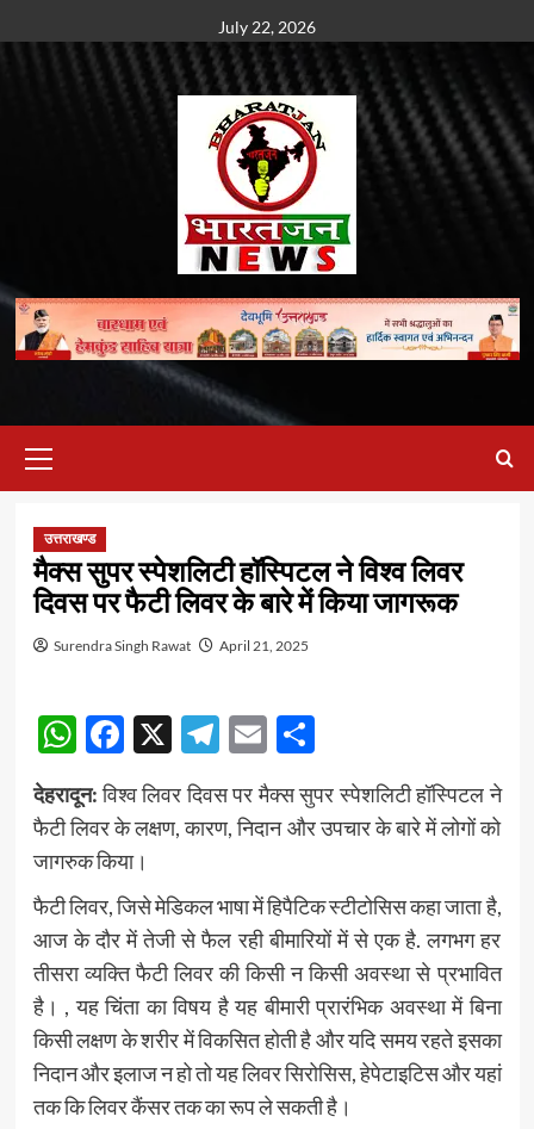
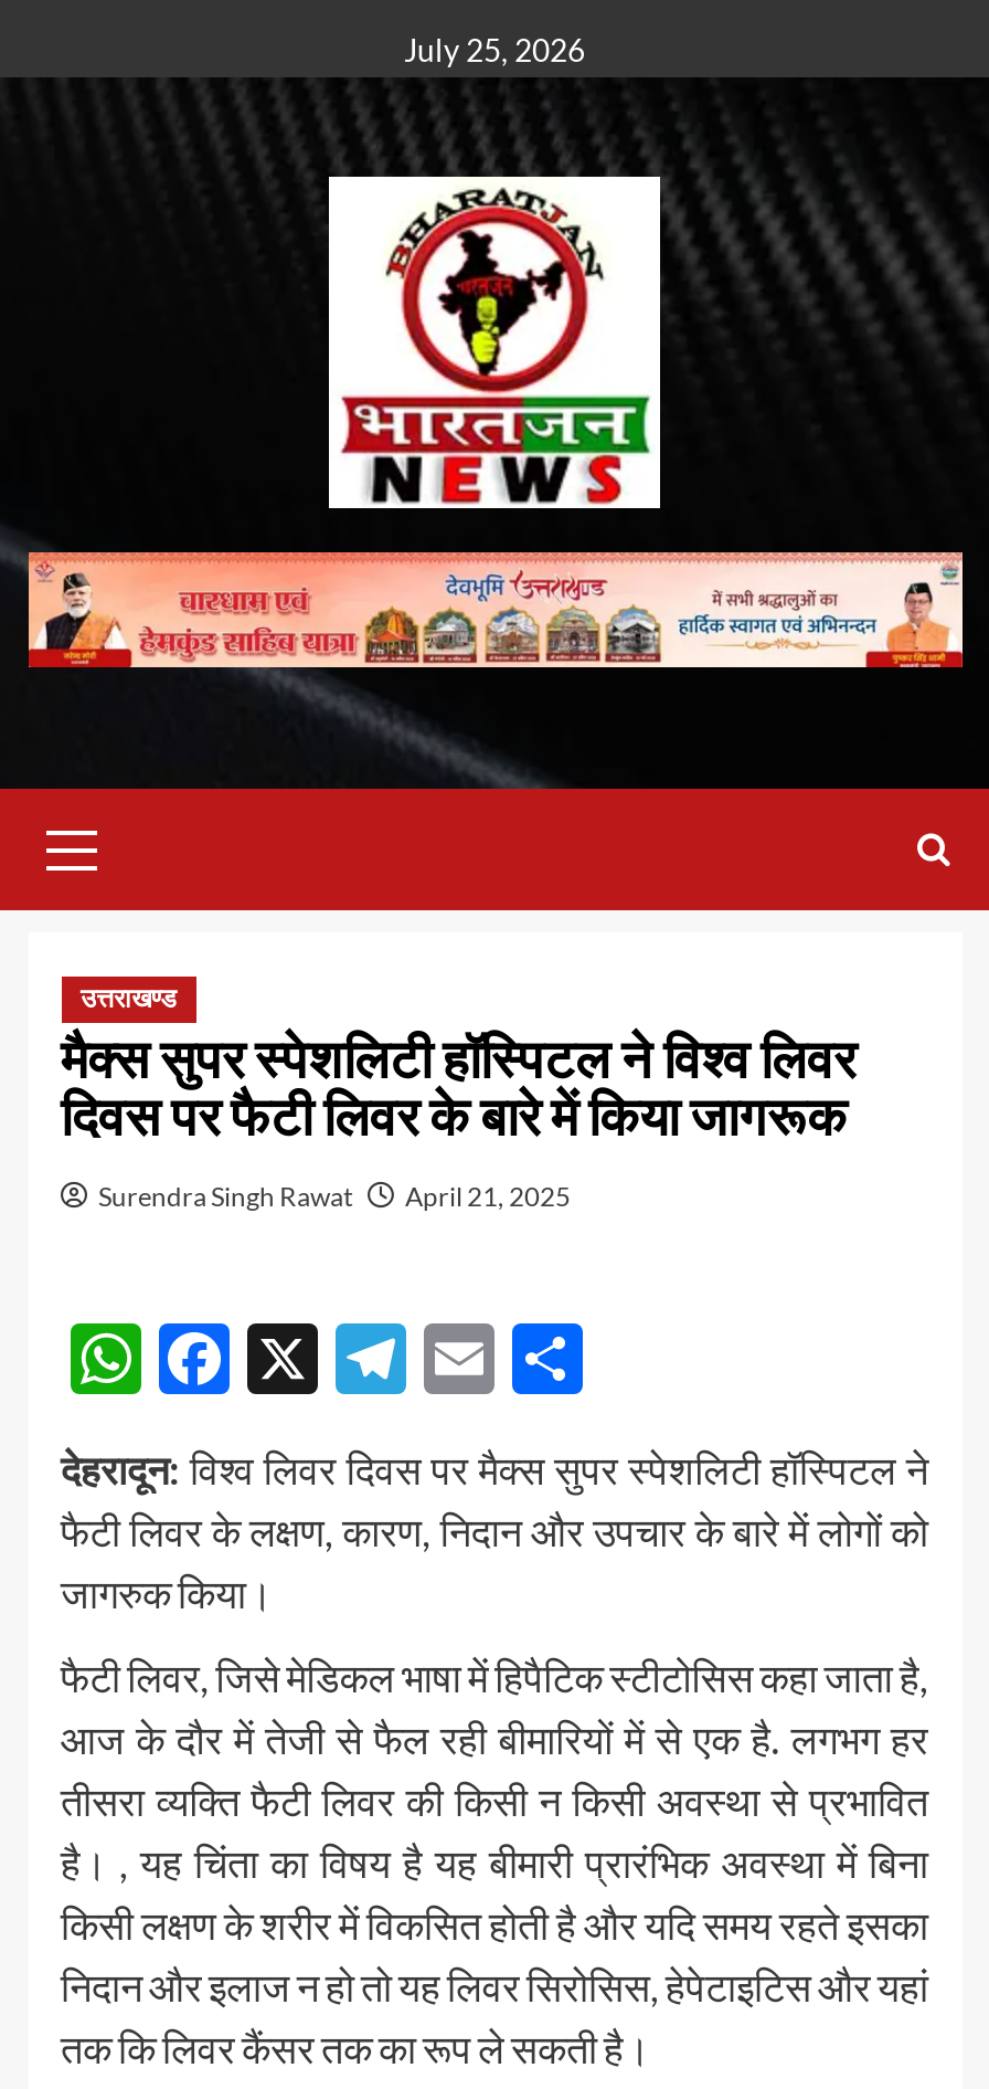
[218,17,316,37] July 22, 2026 -> [404,31,585,68] July 25, 2026

